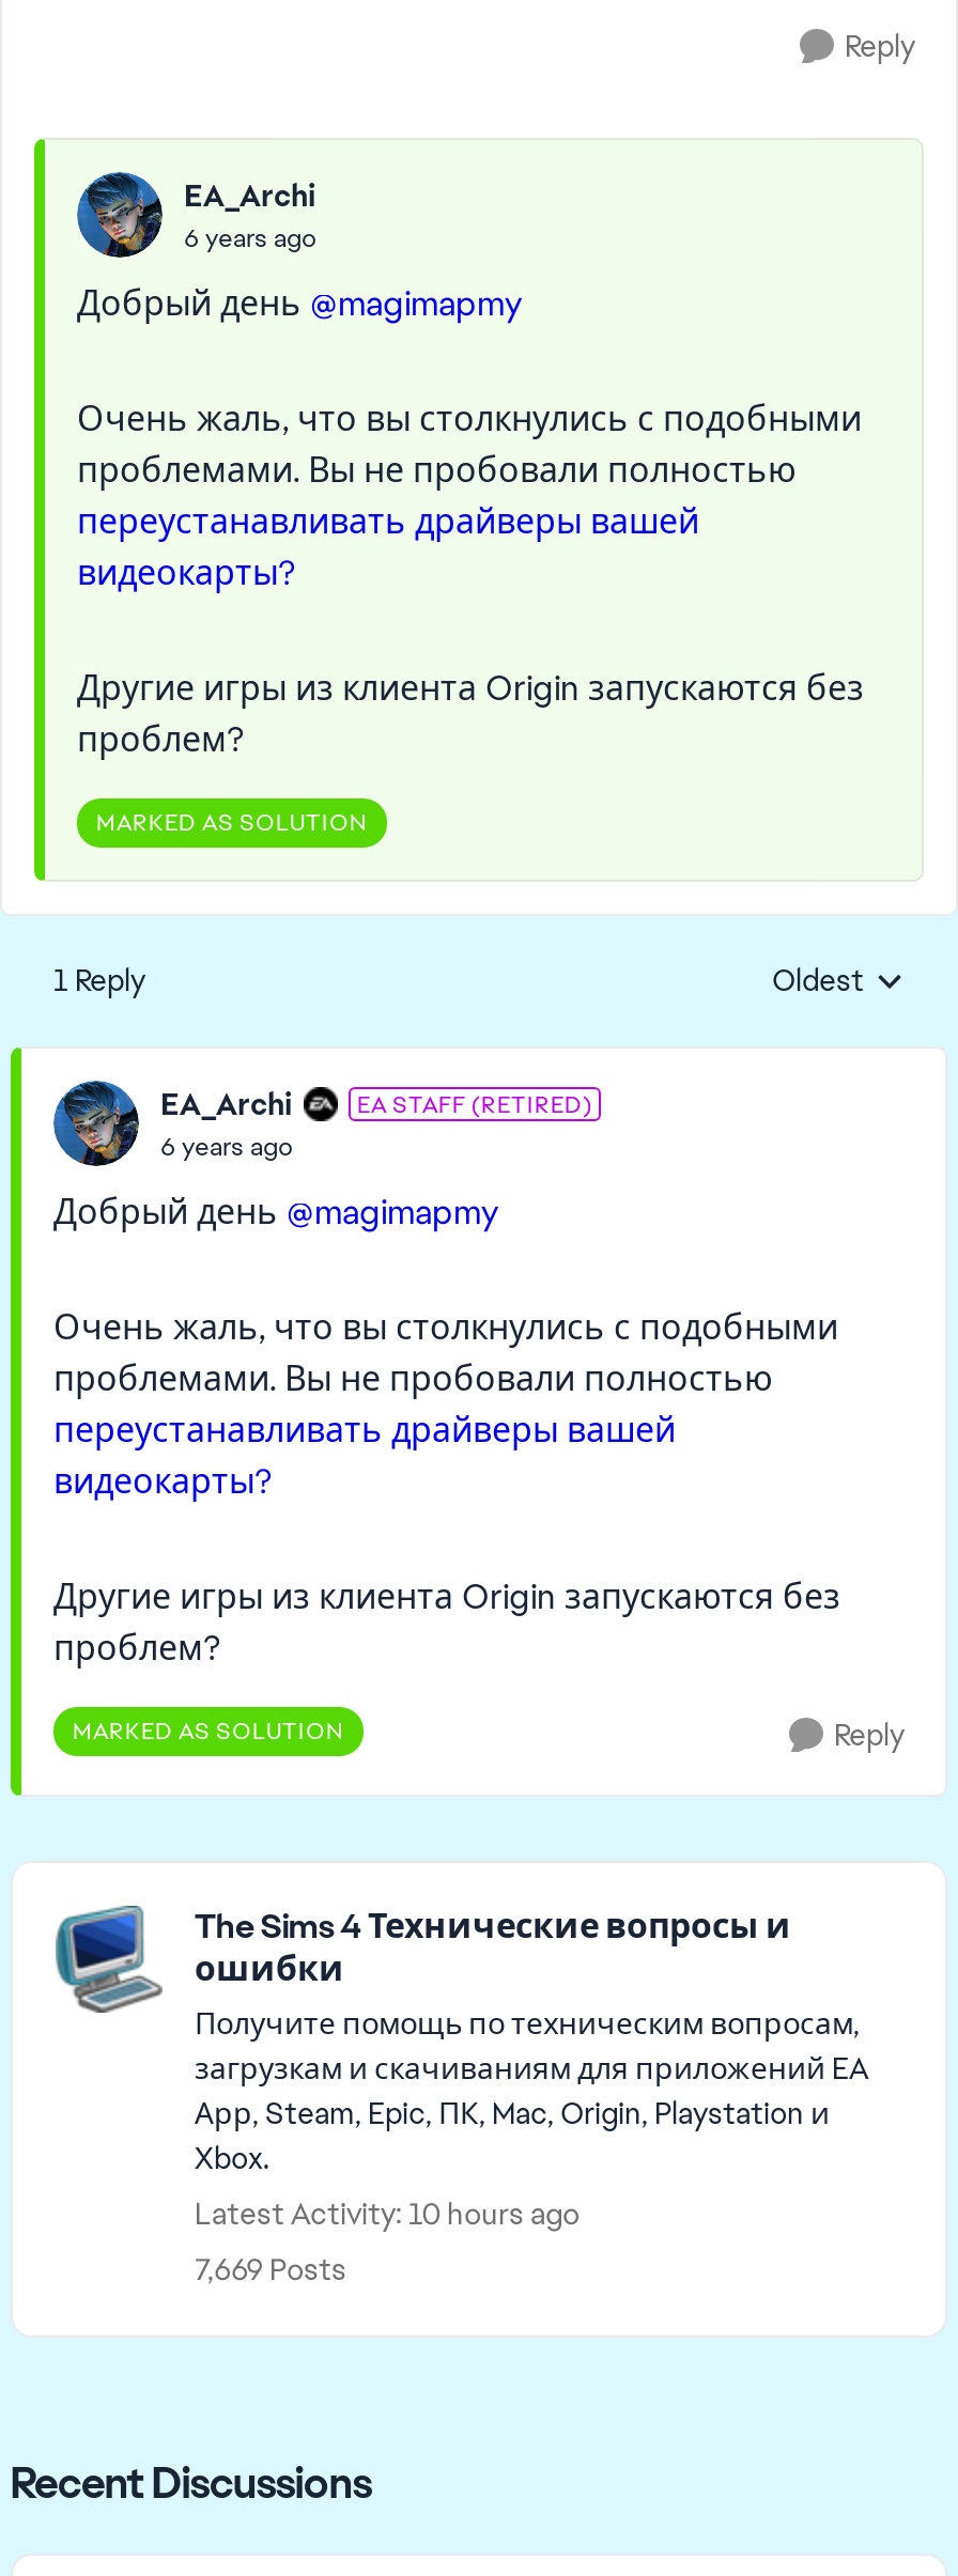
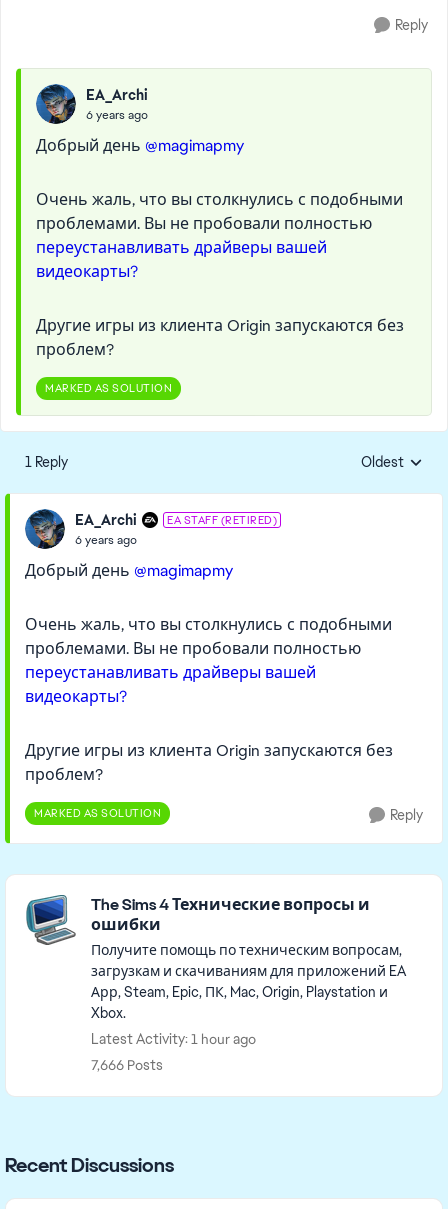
[195,2194,580,2233] Latest Activity: 10 hours ago -> [91,1030,256,1048] Latest Activity: 1 hour ago
[195,2250,346,2288] 7,669 Posts -> [91,1056,163,1074] 7,666 Posts

